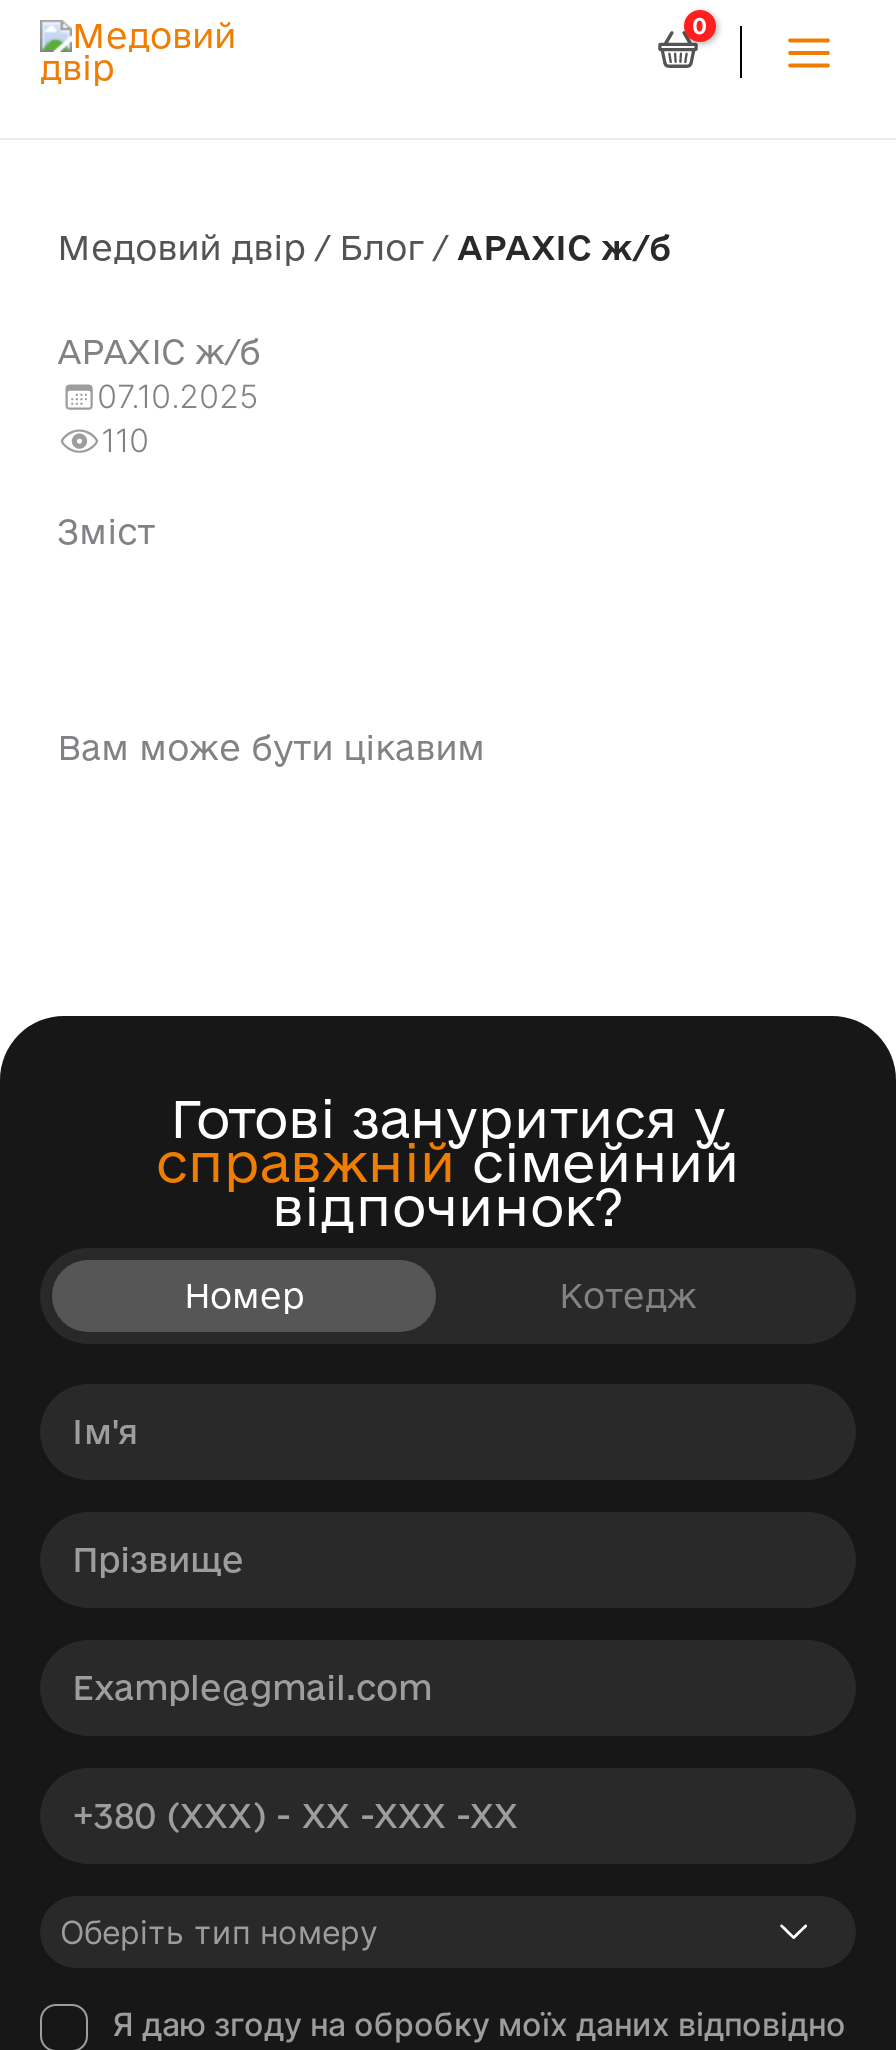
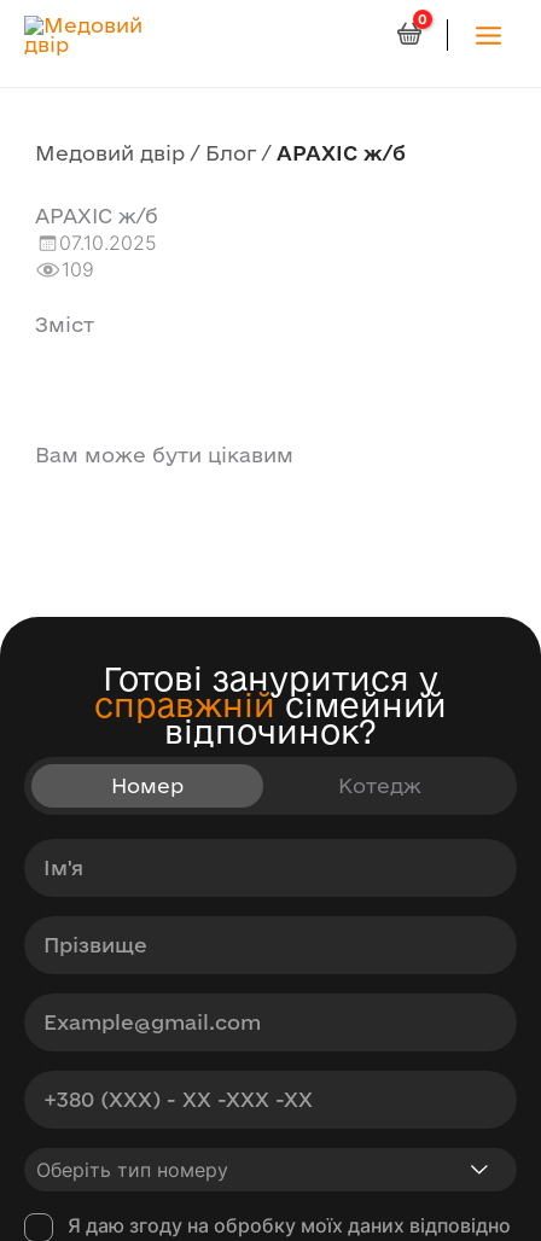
[101,420,149,460] 110 -> [61,257,94,281] 109

